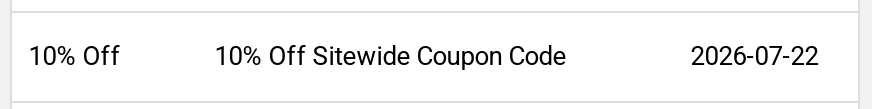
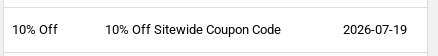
[690,41,818,71] 2026-07-22 -> [343,22,407,37] 2026-07-19

